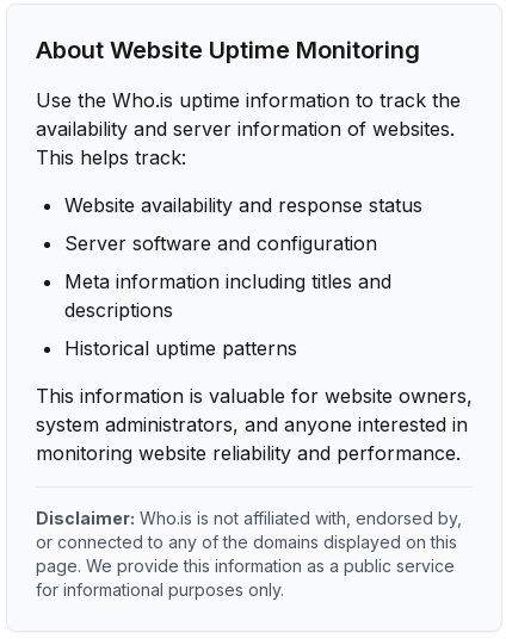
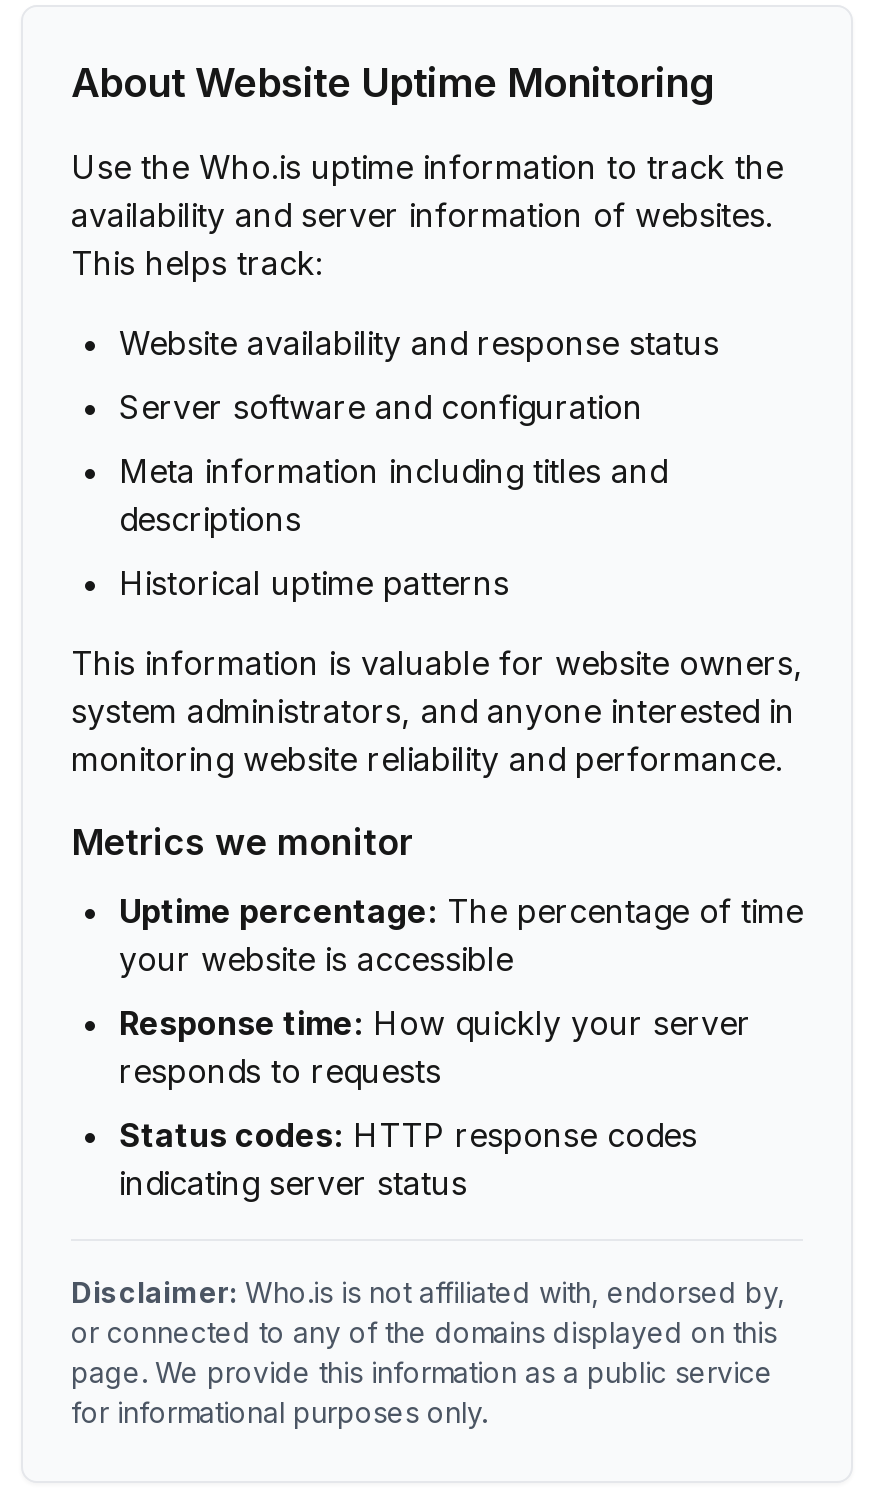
none -> [71,821,803,1203] Metrics we monitor | Uptime percentage: The percentage of time | your website is accessible | Response time: How quickly your server | responds to requests | Status codes: HTTP response codes | indicating server status

